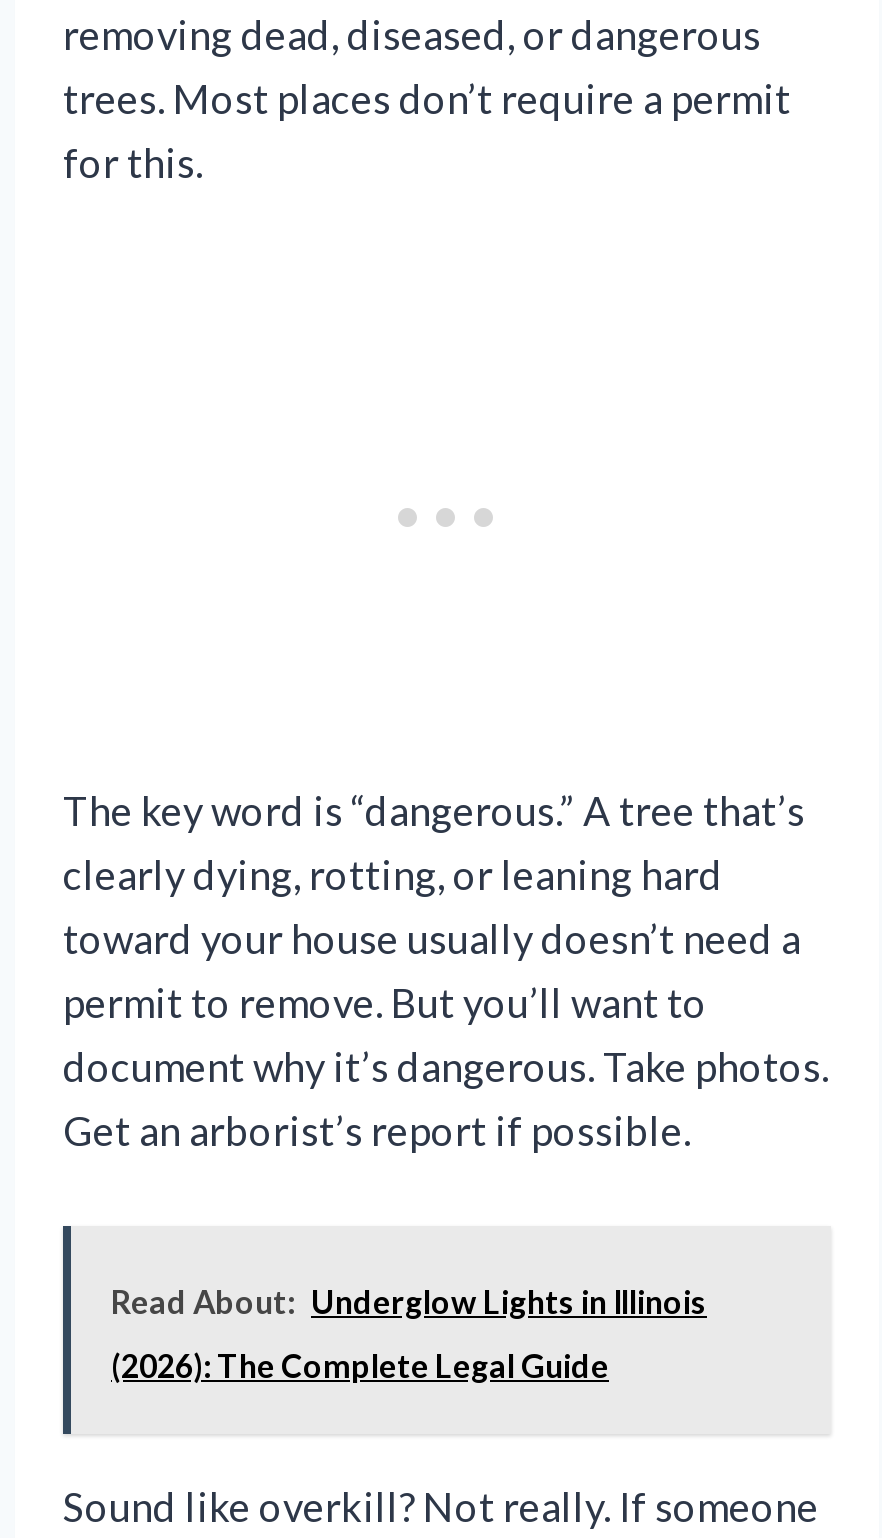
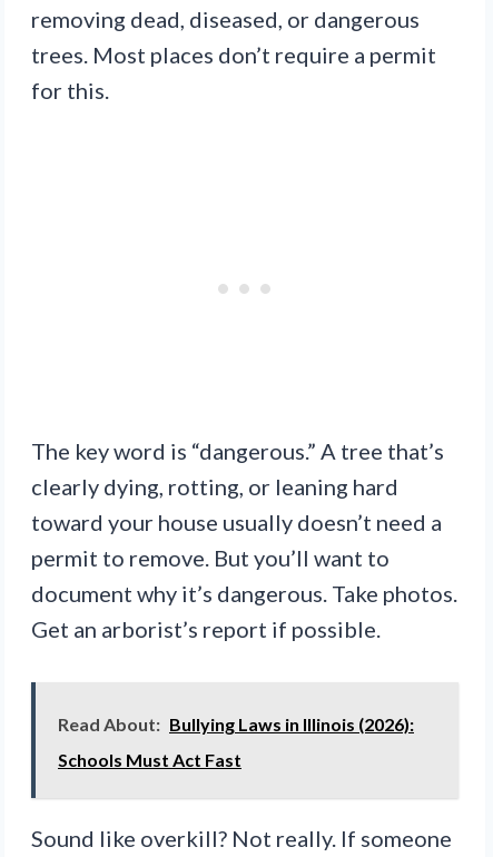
[111,1281,707,1319] Read About: Underglow Lights in Illinois -> [58,713,414,734] Read About: Bullying Laws in Illinois (2026):
[111,1345,609,1383] (2026): The Complete Legal Guide -> [58,748,241,770] Schools Must Act Fast

